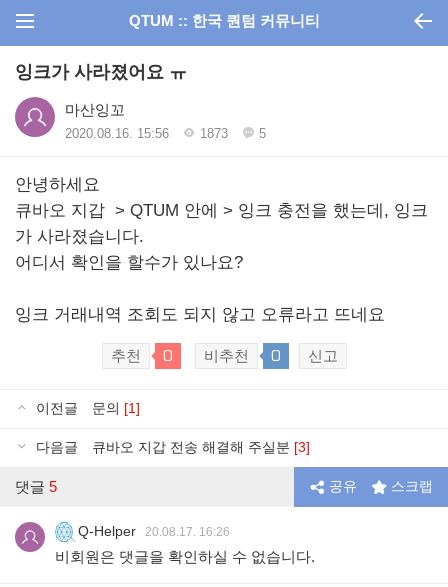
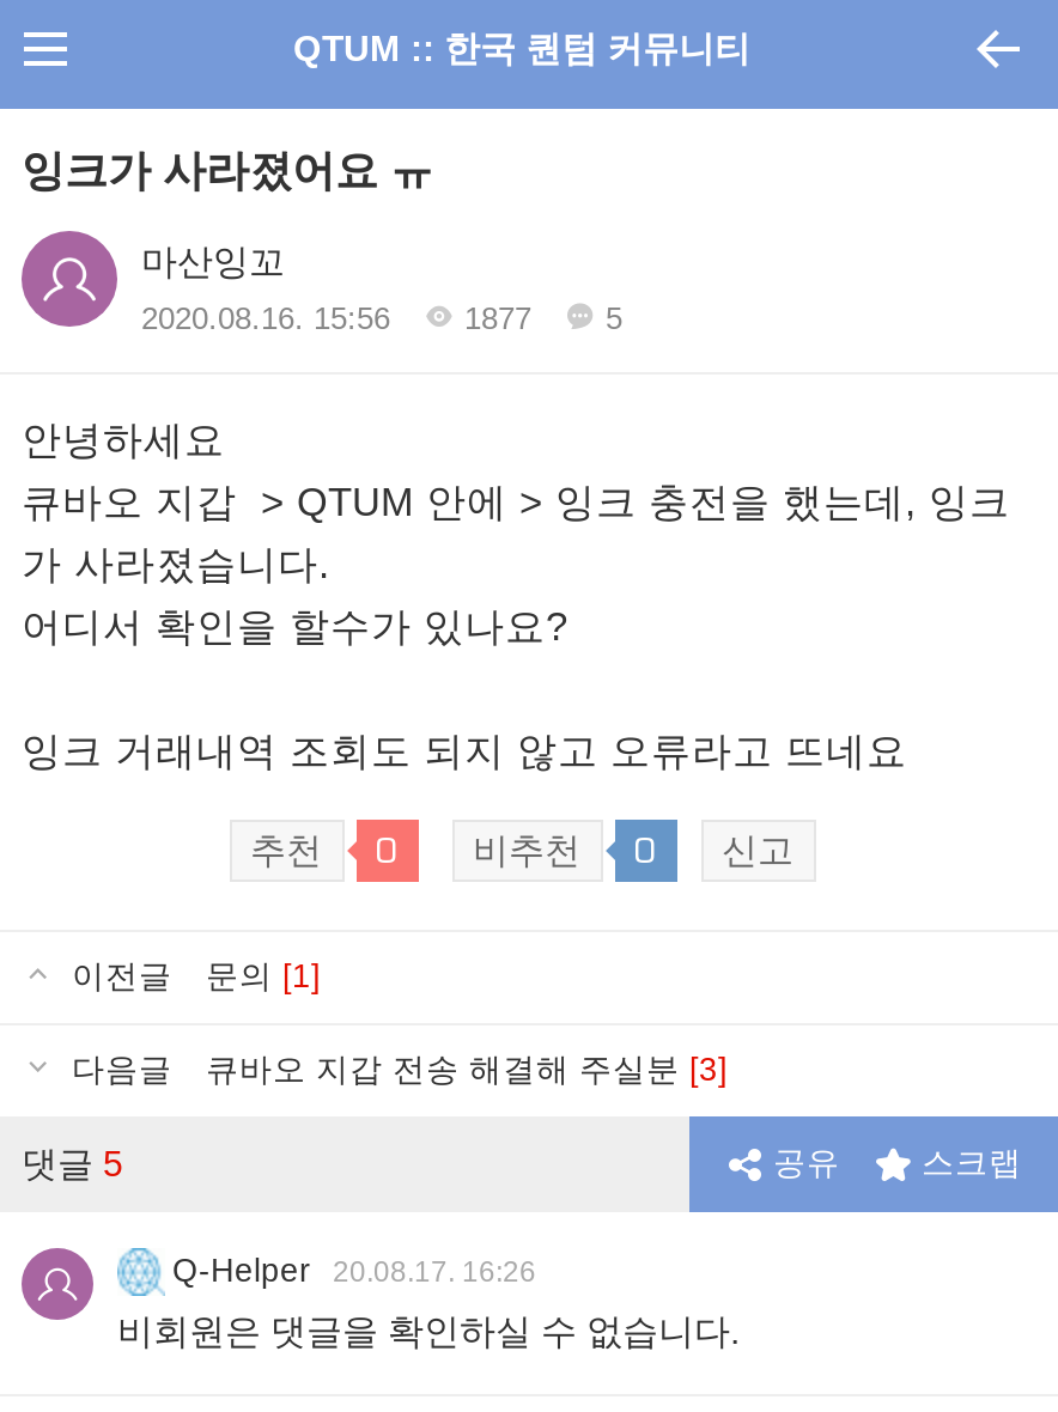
[65,126,266,141] 2020.08.16. 15:56 1873 5 -> [141,300,622,336] 2020.08.16. 15:56 1877 5

